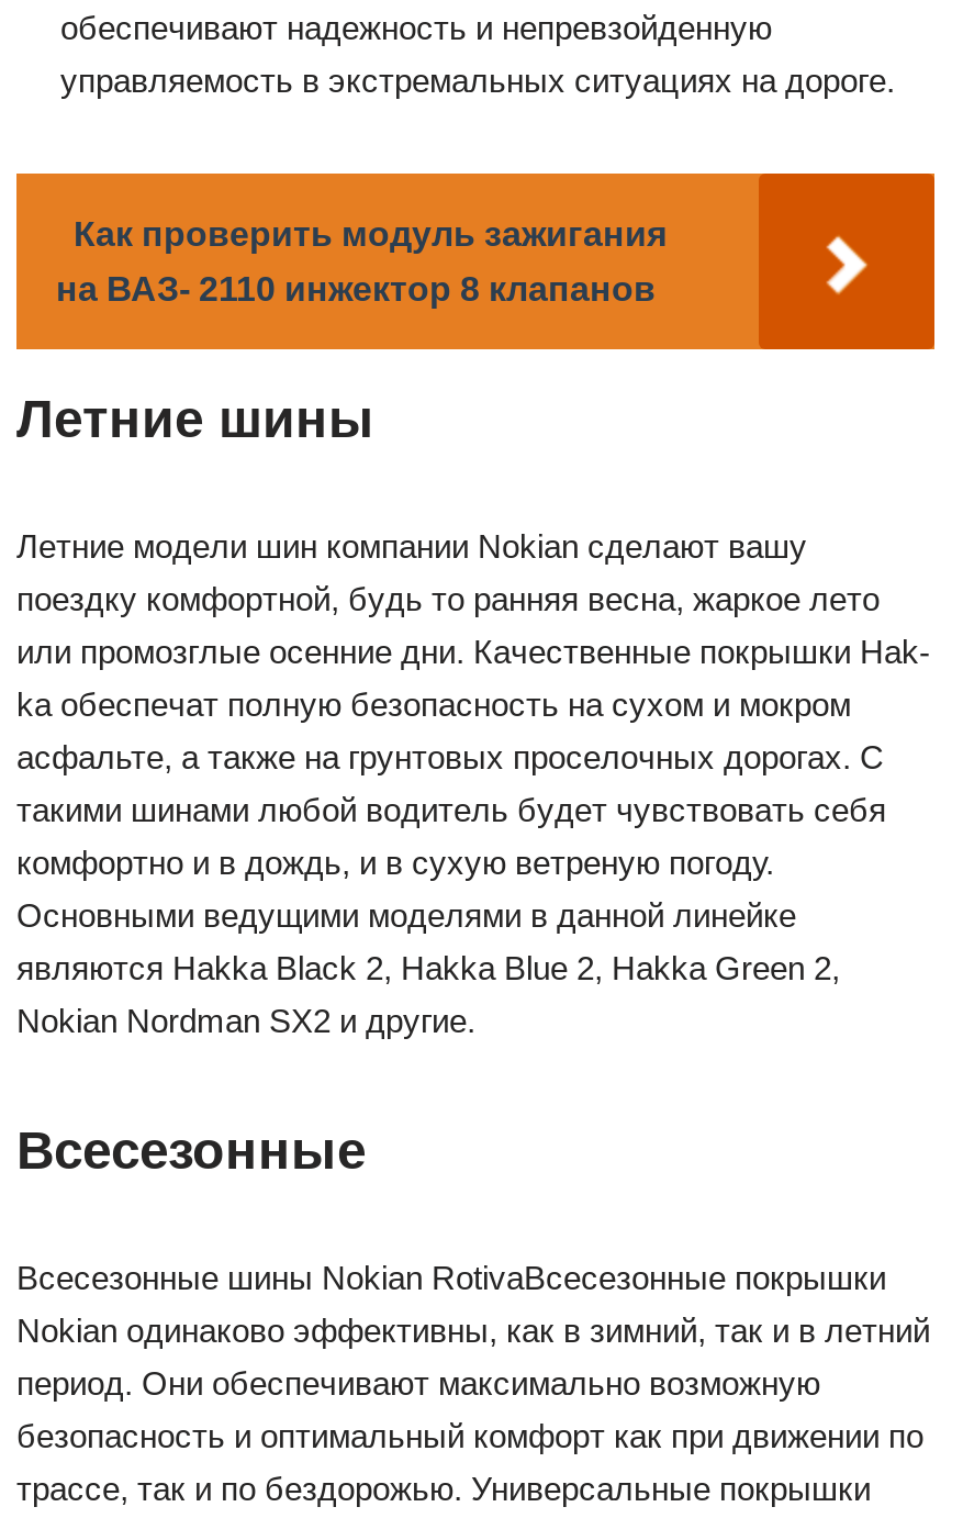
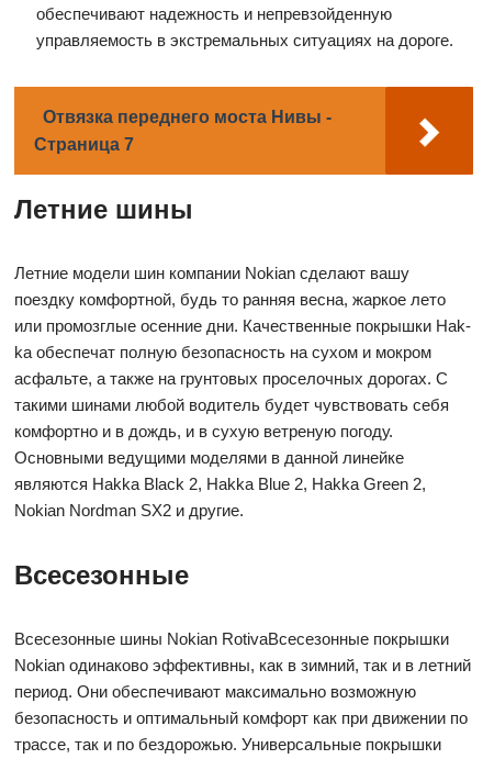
[74,216,667,253] Как проверить модуль зажигания -> [43,108,332,127] Отвязка переднего моста Нивы -
[56,271,656,308] на ВАЗ- 2110 инжектор 8 клапанов -> [34,135,134,154] Страница 7

